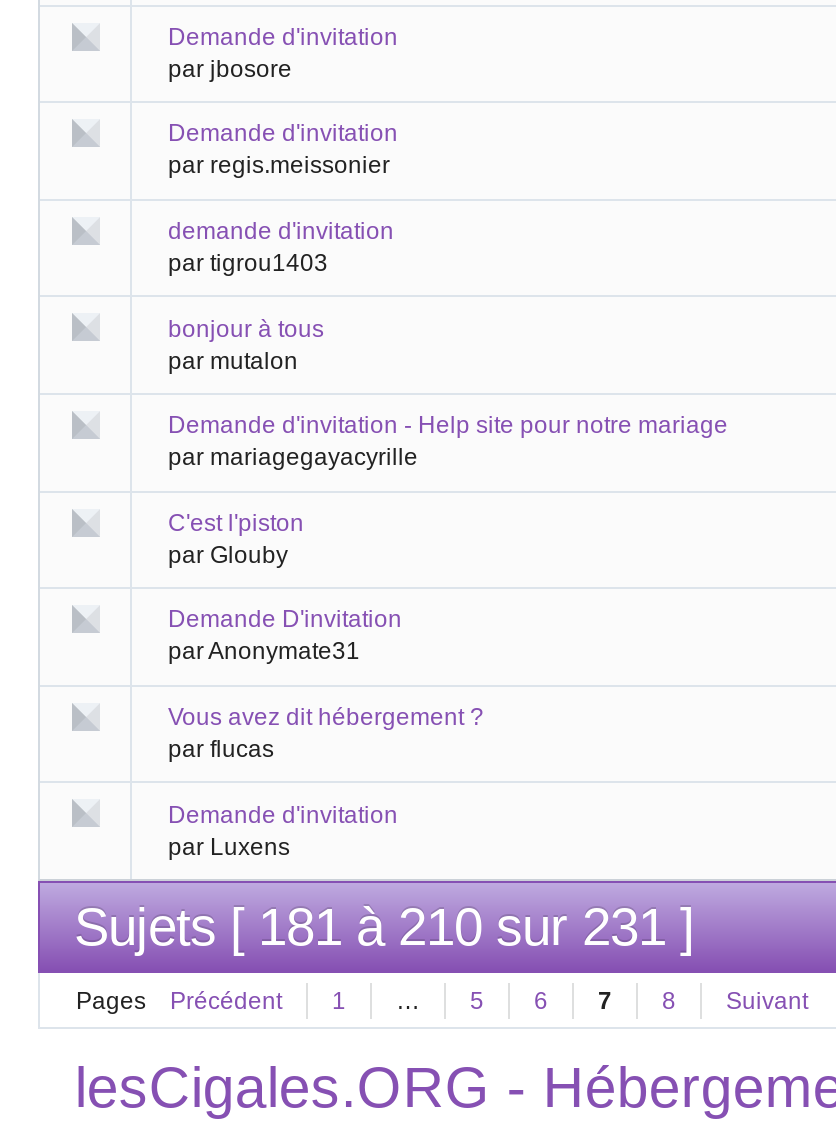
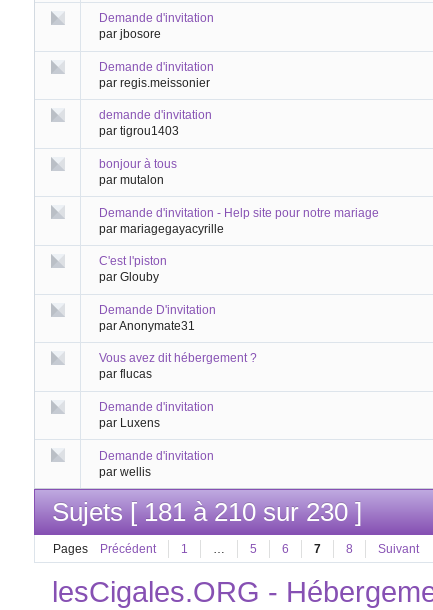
[74,897,694,957] Sujets [ 181 à 210 sur 231 ] -> [52,449,362,527] Demande d'invitation | par wellis | Sujets [ 181 à 210 sur 230 ]

